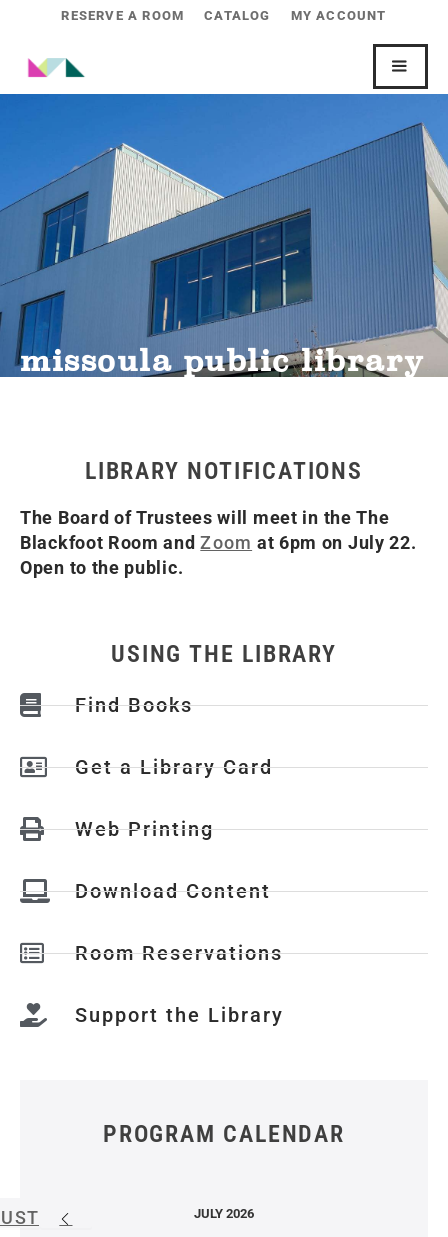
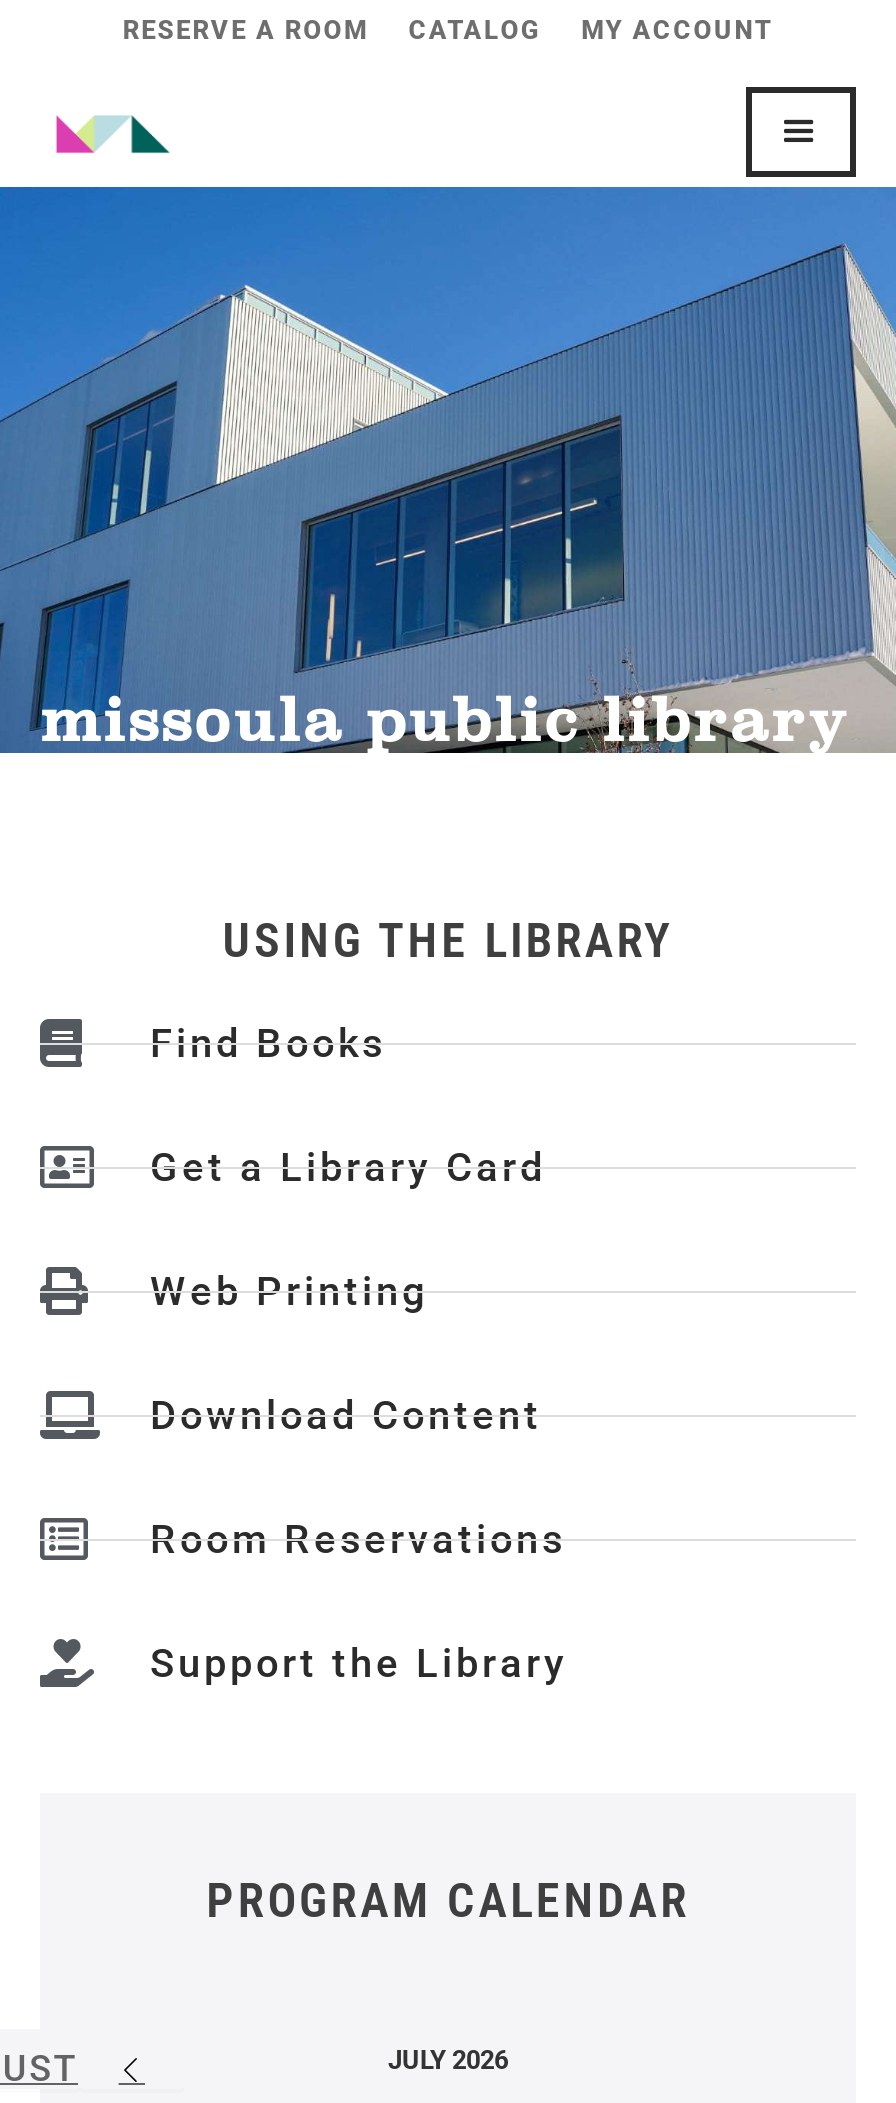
[20,457,416,578] LIBRARY NOTIFICATIONS | The Board of Trustees will meet in the The | Blackfoot Room and Zoom at 6pm on July 22. | Open to the public. -> none

